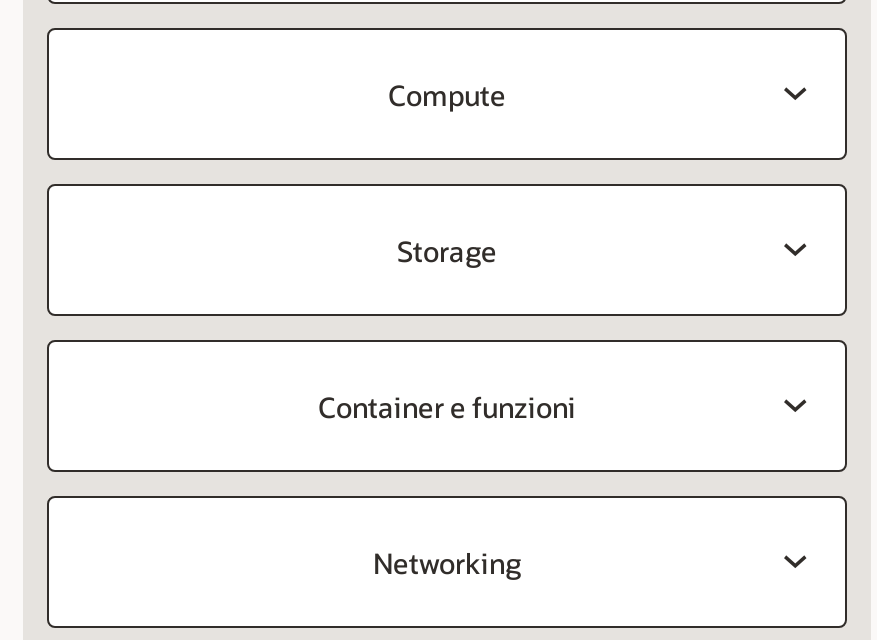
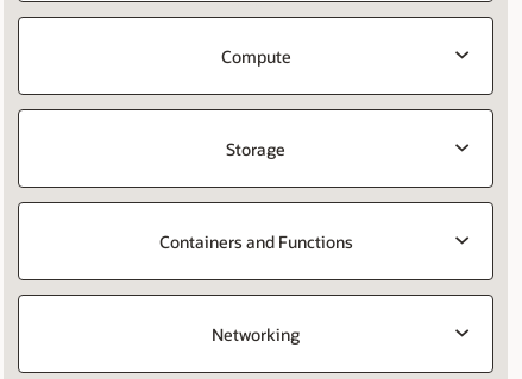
[318,389,576,423] Container e funzioni -> [159,231,353,251] Containers and Functions

